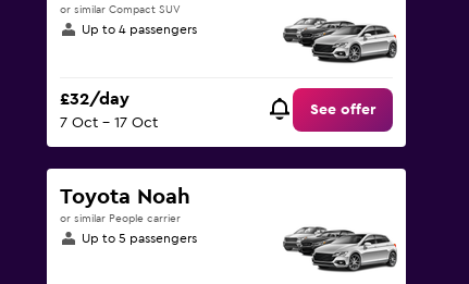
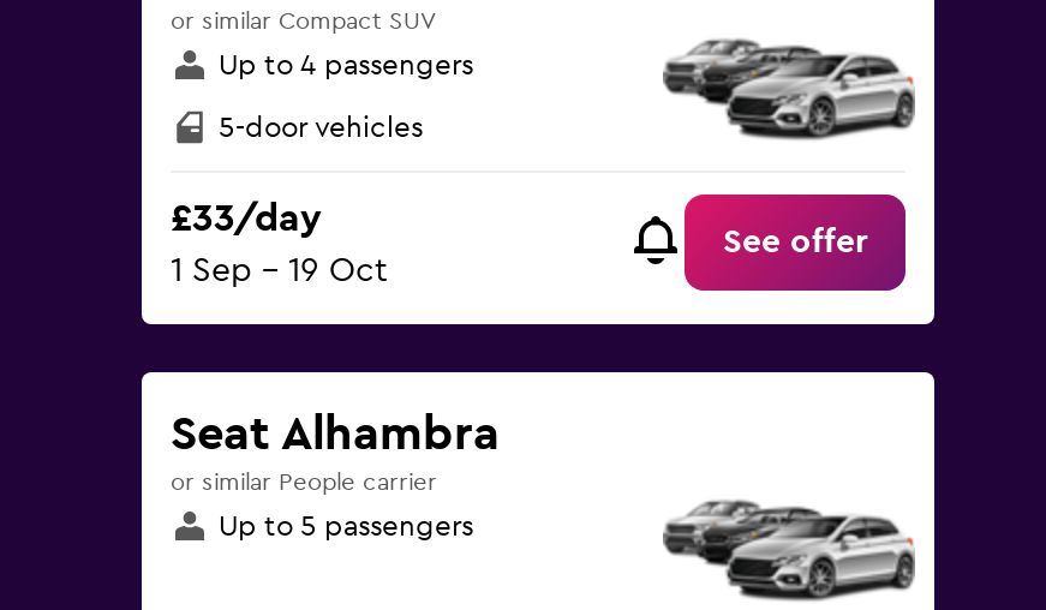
[60,91,158,131] £32/day | 7 Oct - 17 Oct -> [171,113,423,289] 5-door vehicles | £33/day | 1 Sep - 19 Oct
[60,186,190,208] Toyota Noah -> [171,411,500,459] Seat Alhambra

